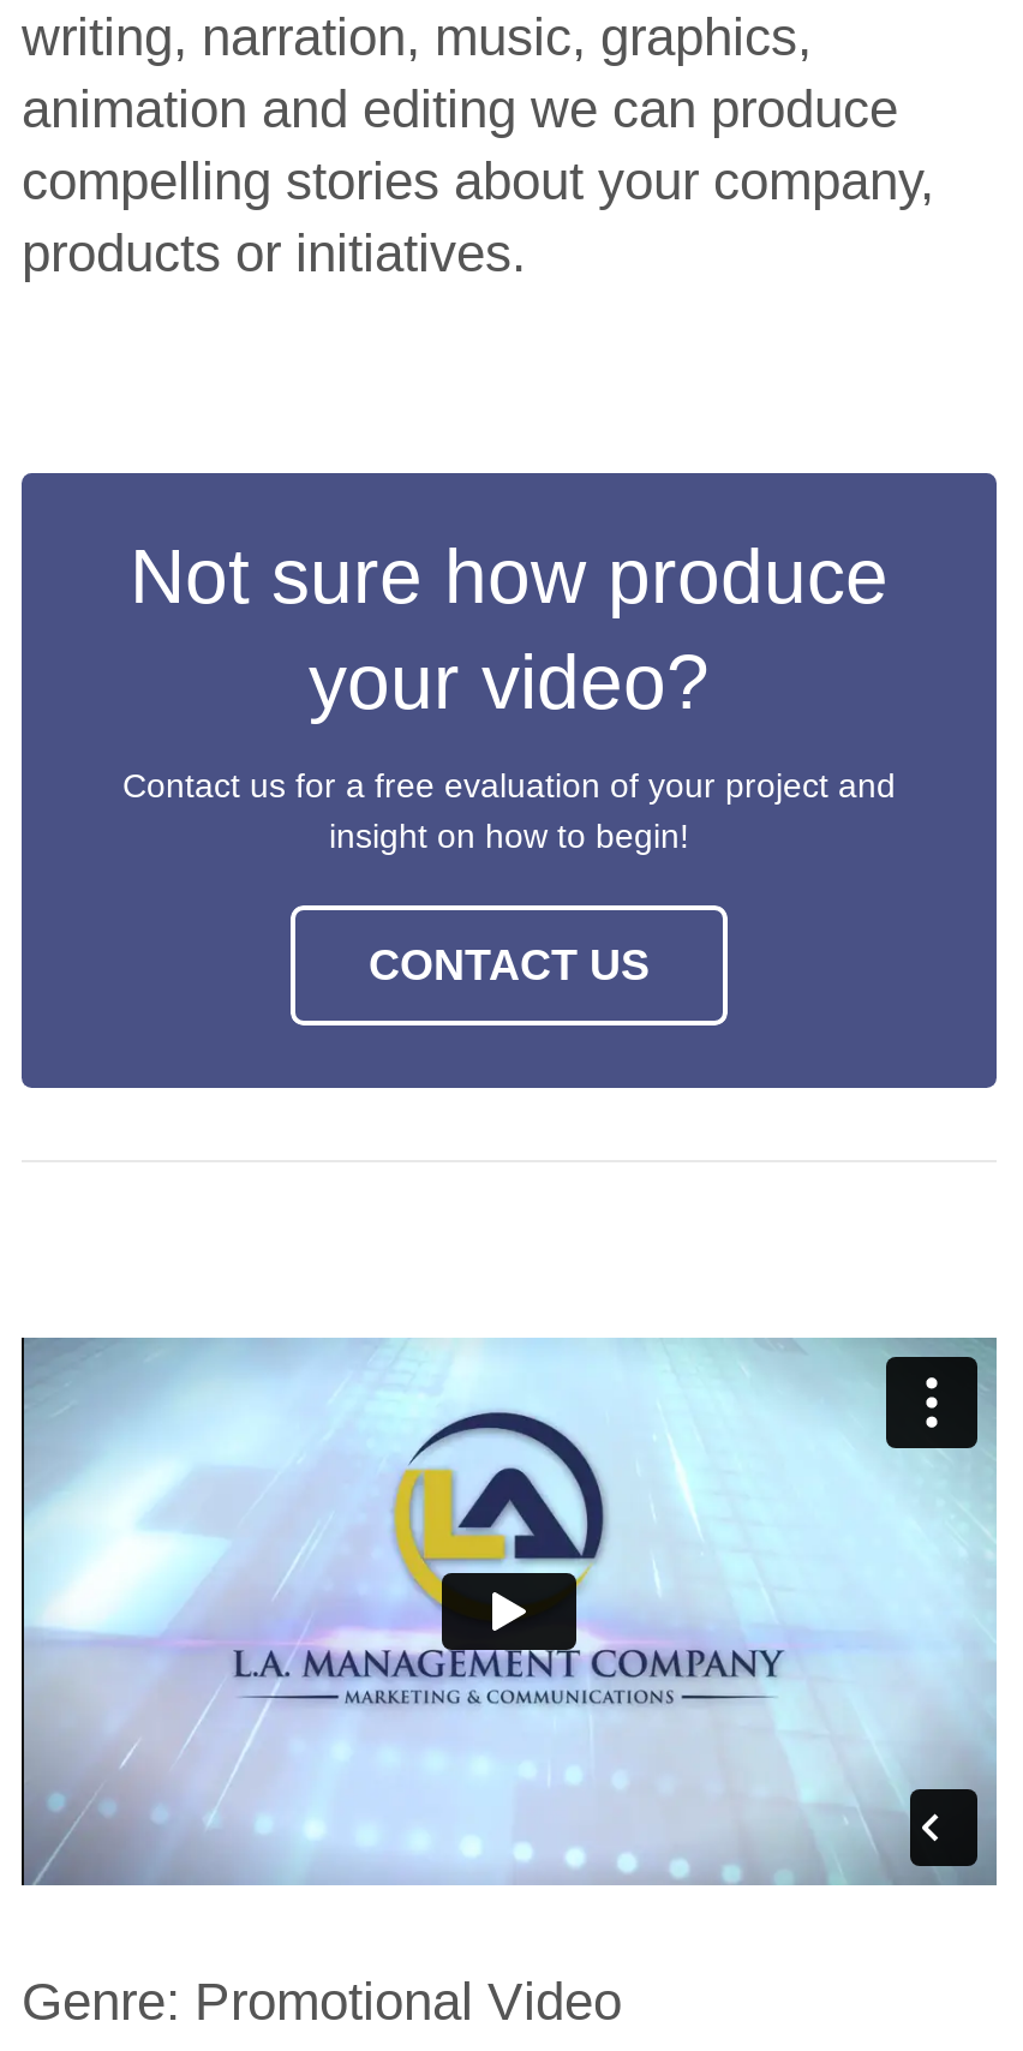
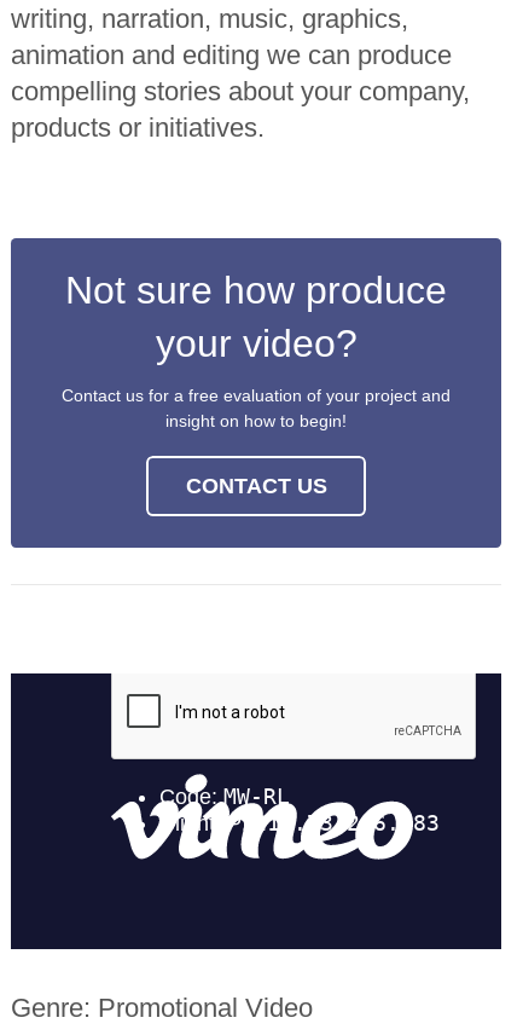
[22,1335,999,1888] [image] -> [11,672,502,950] [image]

